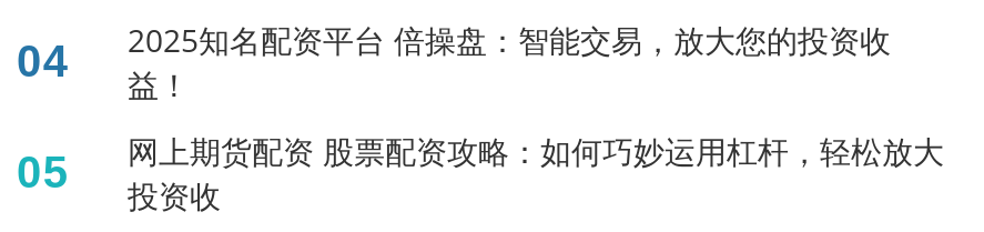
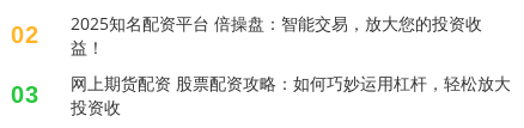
[17,18,891,105] 04 2025知名配资平台 倍操盘：智能交易，放大您的投资收 益！ -> [11,12,482,58] 02 2025知名配资平台 倍操盘：智能交易，放大您的投资收 益！
[17,129,944,216] 05 网上期货配资 股票配资攻略：如何巧妙运用杠杆，轻松放大 投资收 -> [11,71,511,118] 03 网上期货配资 股票配资攻略：如何巧妙运用杠杆，轻松放大 投资收

